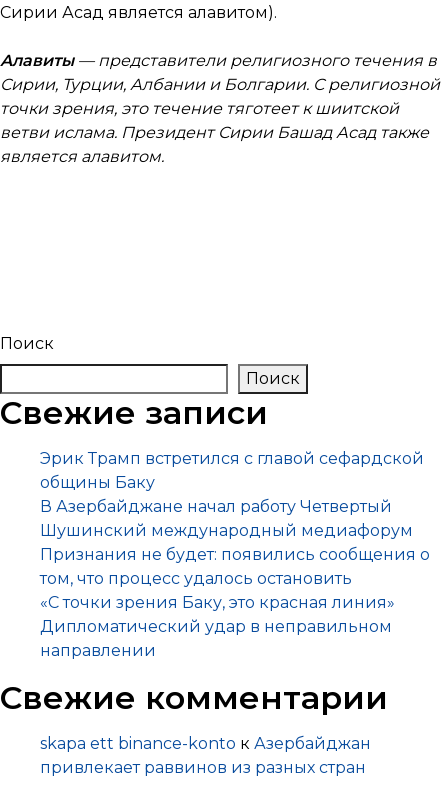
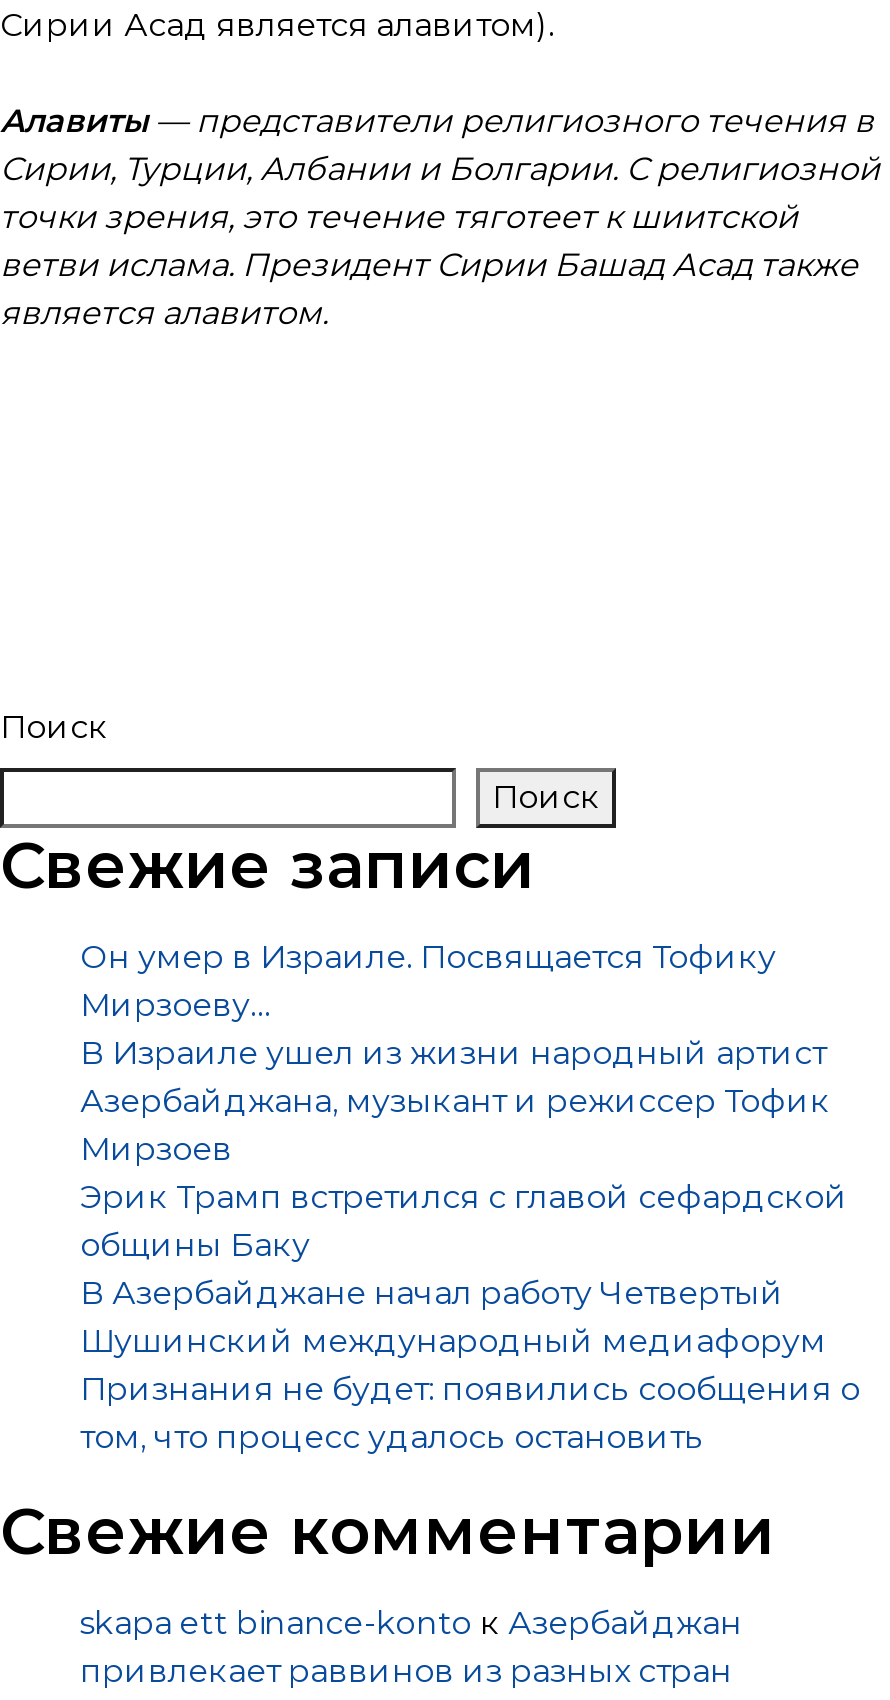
none -> [80,938,830,1168] Он умер в Израиле. Посвящается Тофику | Мирзоеву… | В Израиле ушел из жизни народный артист | Азербайджана, музыкант и режиссер Тофик | Мирзоев
moved [40,449,430,588] -> [80,1178,860,1456]: Эрик Трамп встретился с главой сефардской | общины Баку | В Азербайджане начал работу Четвертый | Шушинский международный медиафорум | Признания не будет: появились сообщения о | том, что процесс удалось остановить
[40,593,395,660] «С точки зрения Баку, это красная линия» | Дипломатический удар в неправильном | направлении -> none

